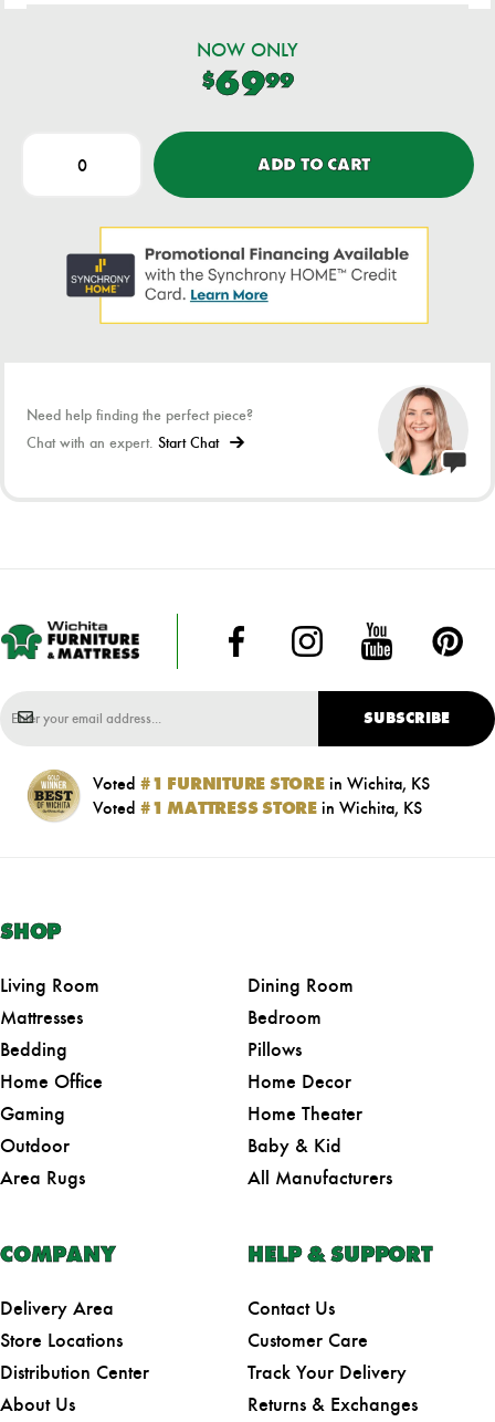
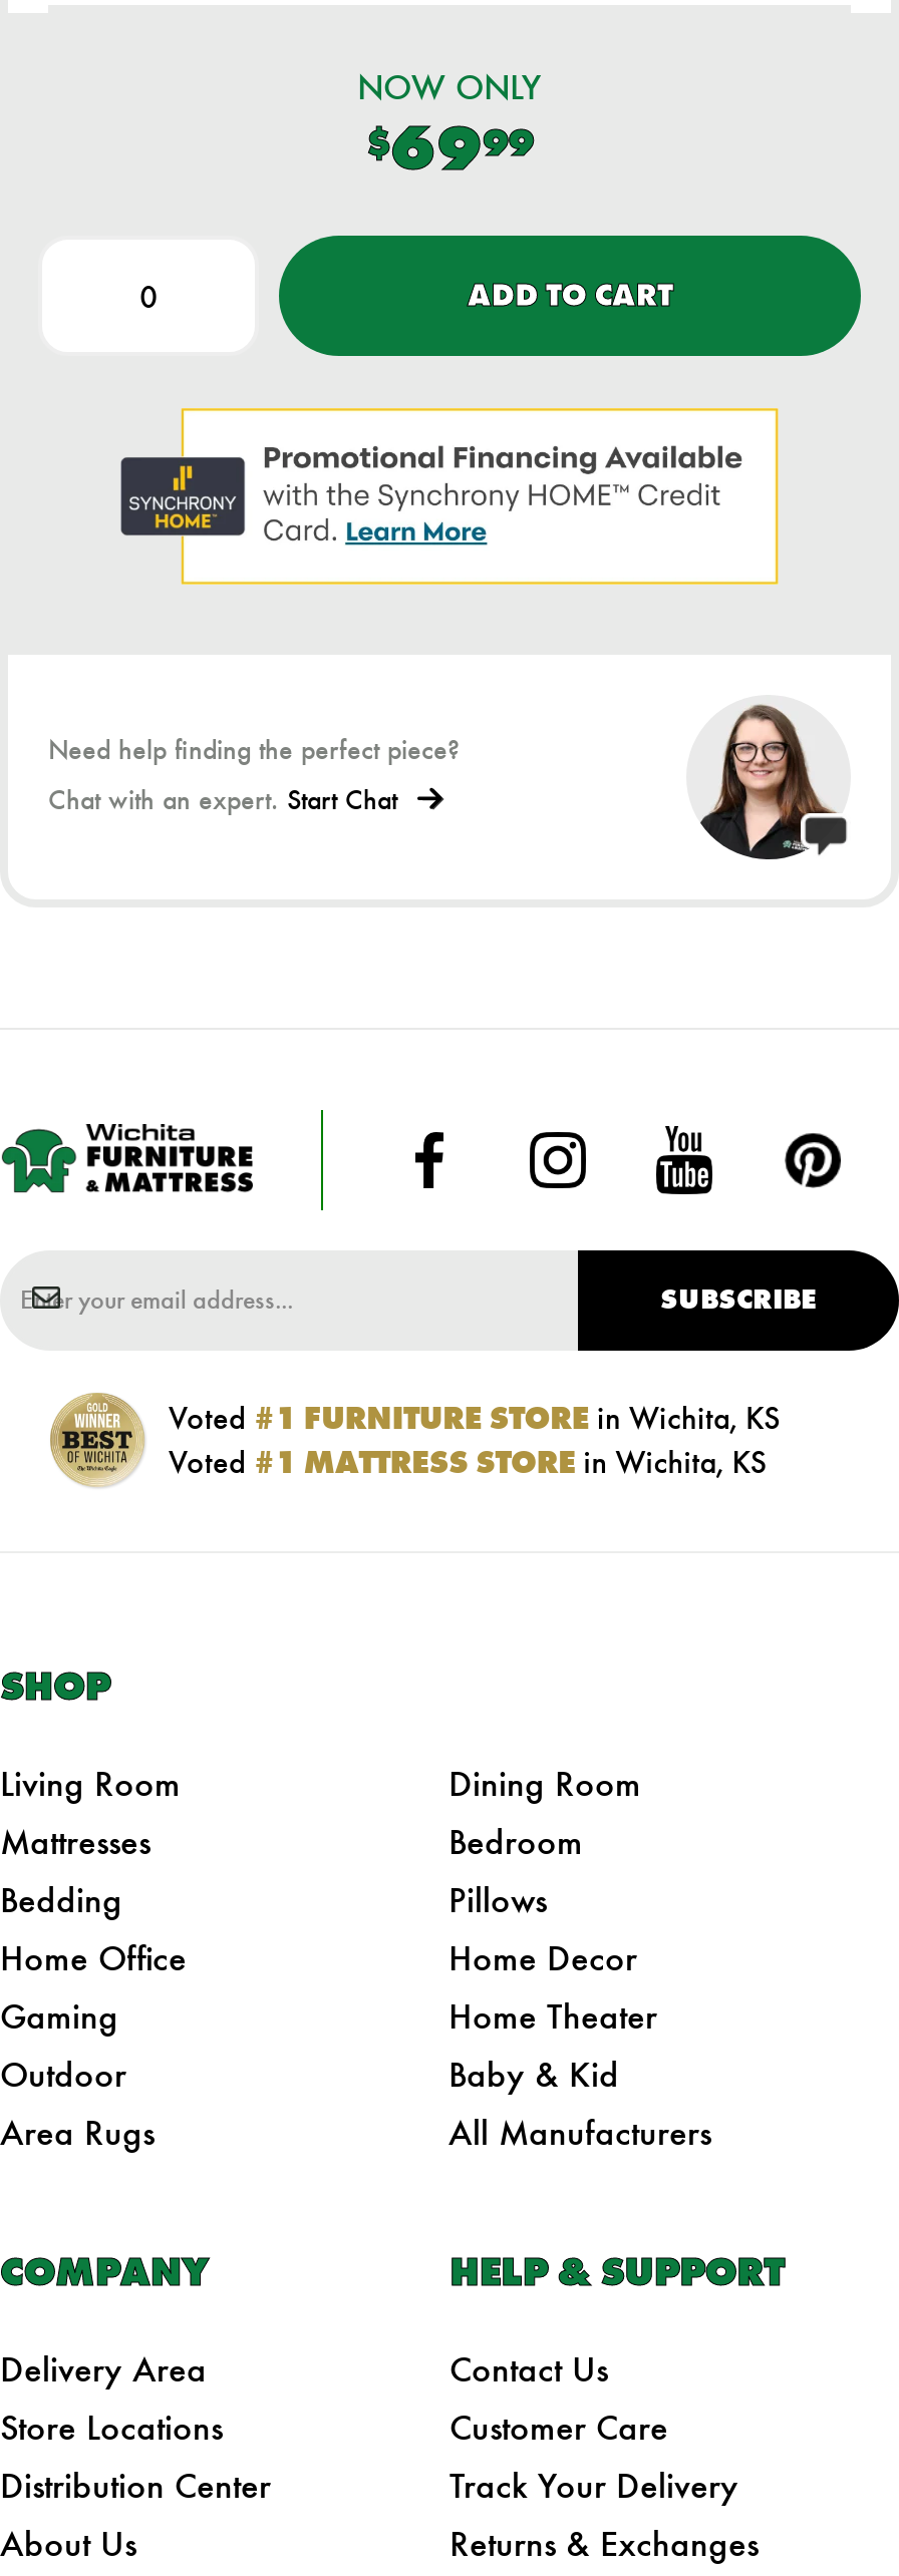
[386,386,457,475] [image] -> [708,699,835,859] [image]

